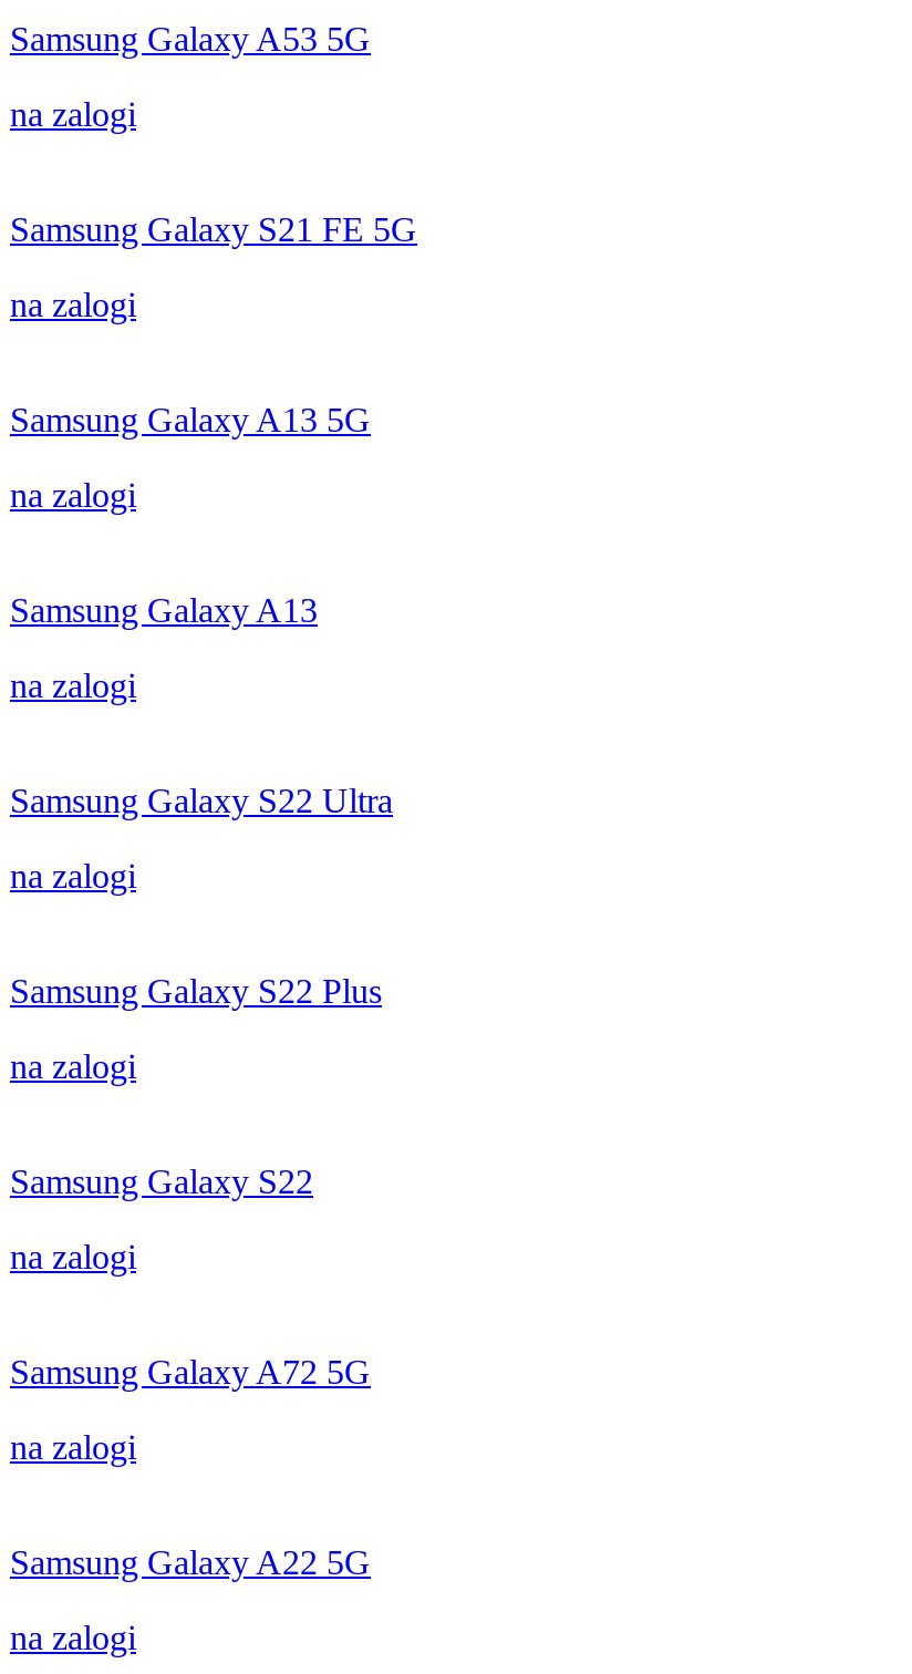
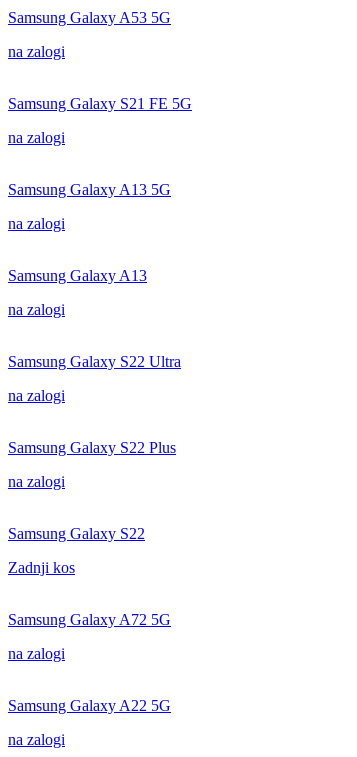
[10,1238,136,1275] na zalogi -> [8,559,75,576] Zadnji kos

